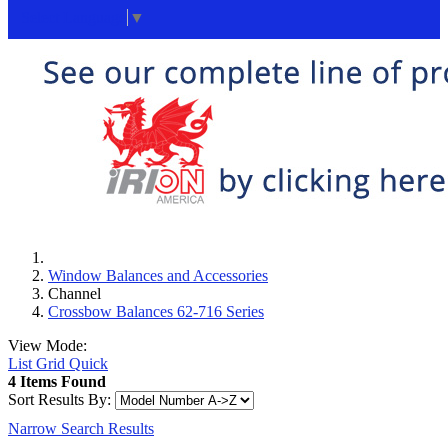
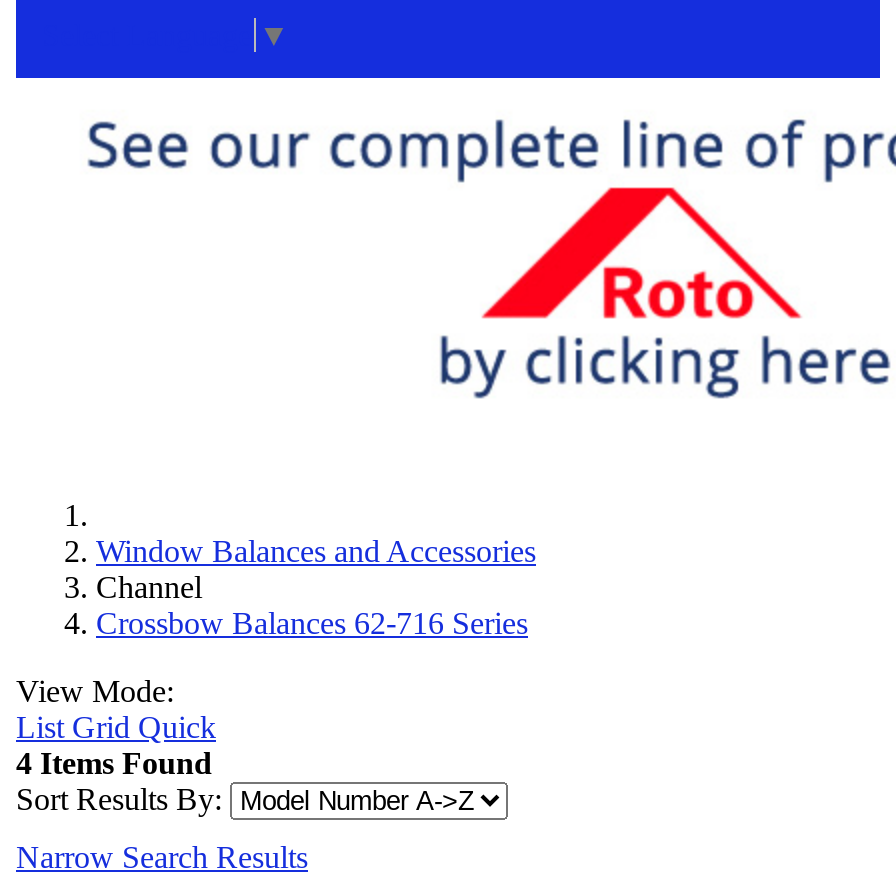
none -> [482,186,802,320] [image]
[102,96,214,204] [image] -> none

